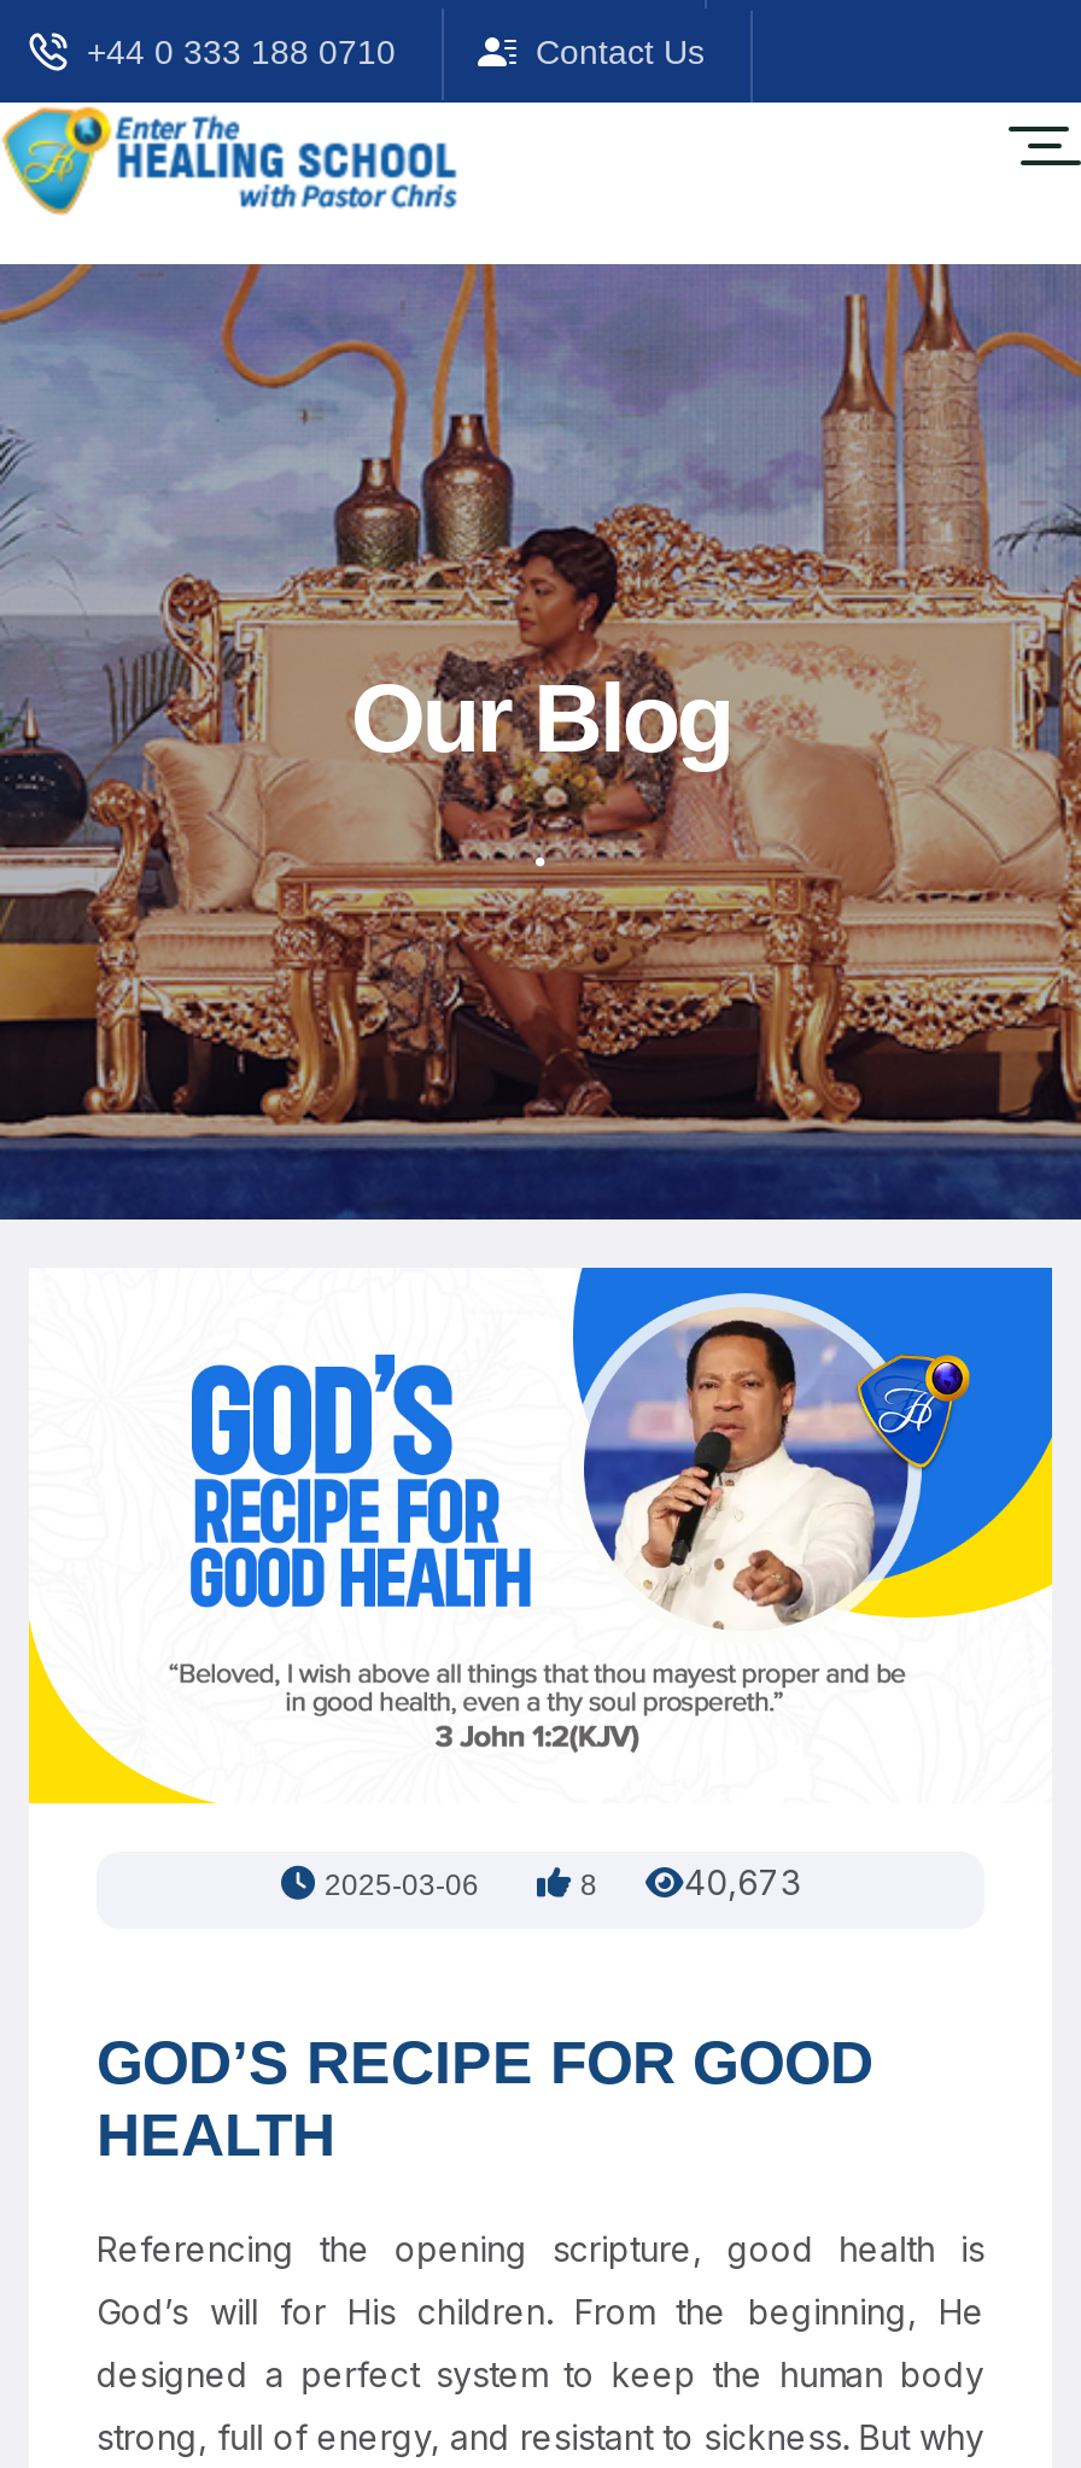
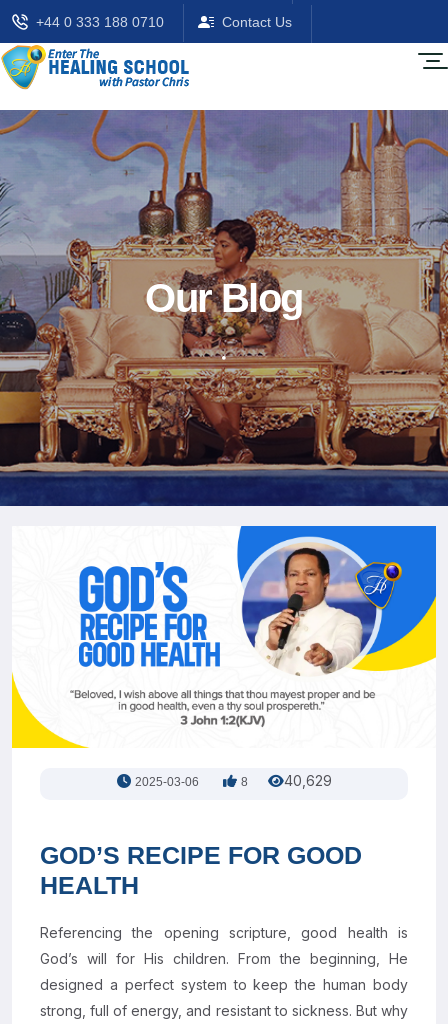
[684,1861,800,1902] 40,673 -> [283,772,331,789] 40,629

